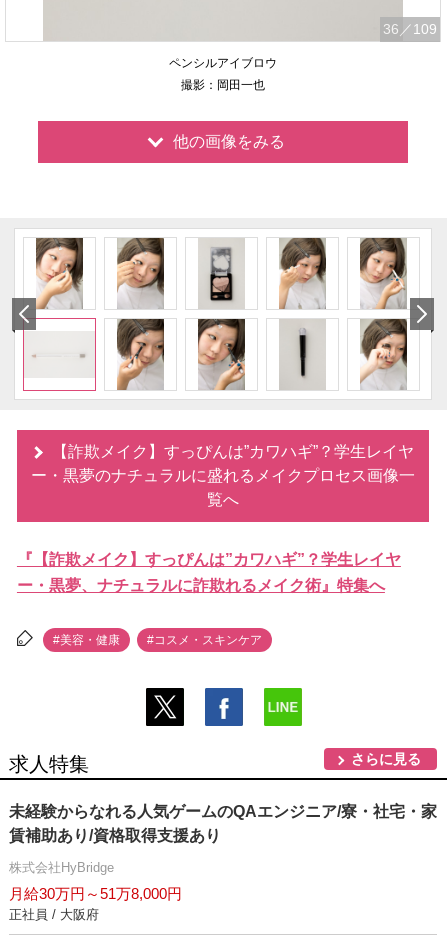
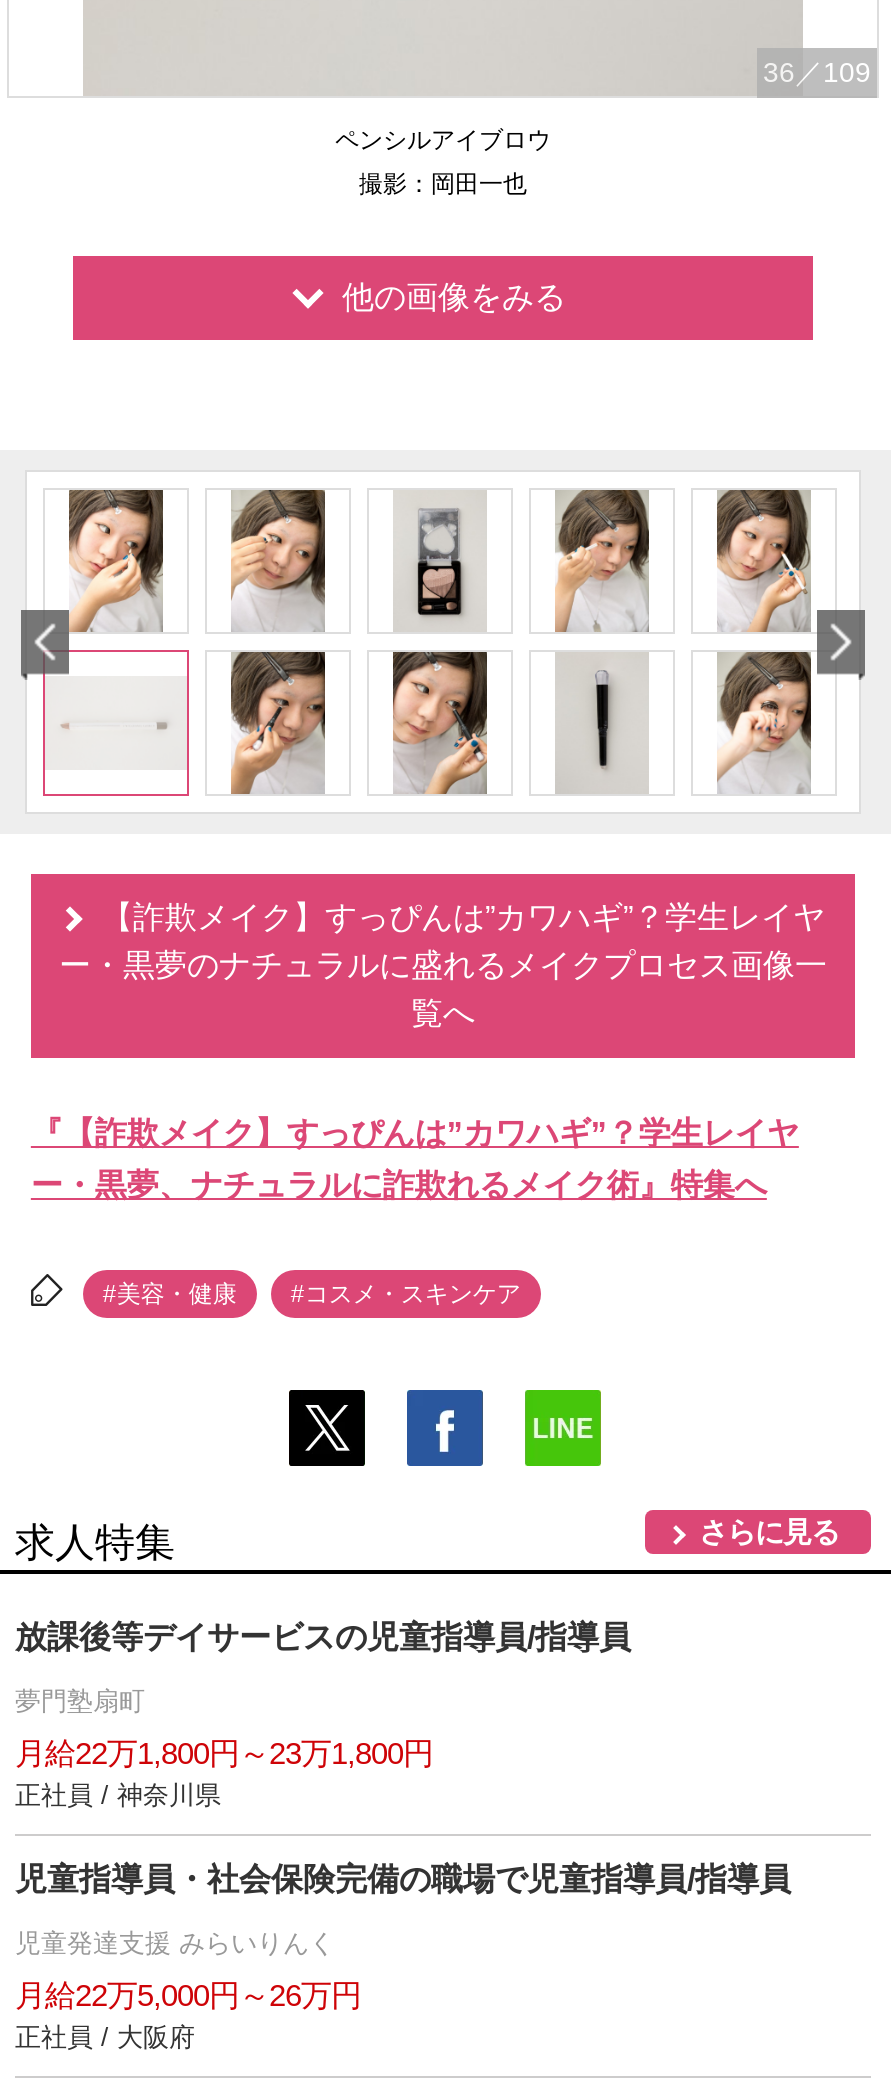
[9,803,437,902] 未経験からなれる人気ゲームのQAエンジニア/寮・社宅・家 | 賃補助あり/資格取得支援あり | 株式会社HyBridge | 月給30万円～51万8,000円 -> [15,1621,791,2013] 放課後等デイサービスの児童指導員/指導員 | 夢門塾扇町 | 月給22万1,800円～23万1,800円 | 正社員 / 神奈川県 | 児童指導員・社会保険完備の職場で児童指導員/指導員 | 児童発達支援 みらいりんく | 月給22万5,000円～26万円

